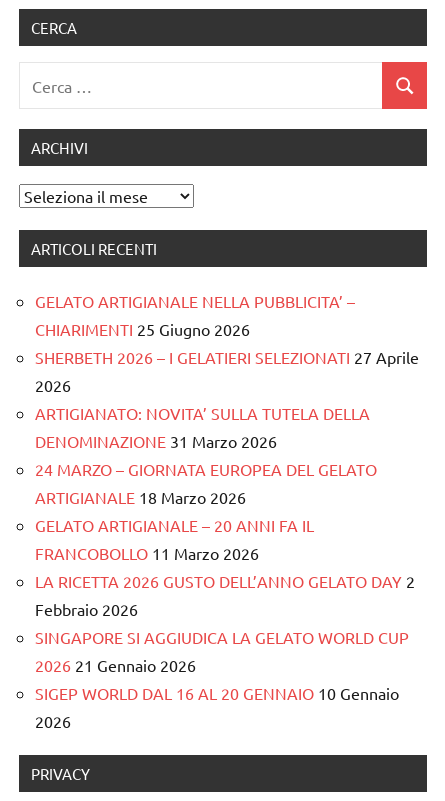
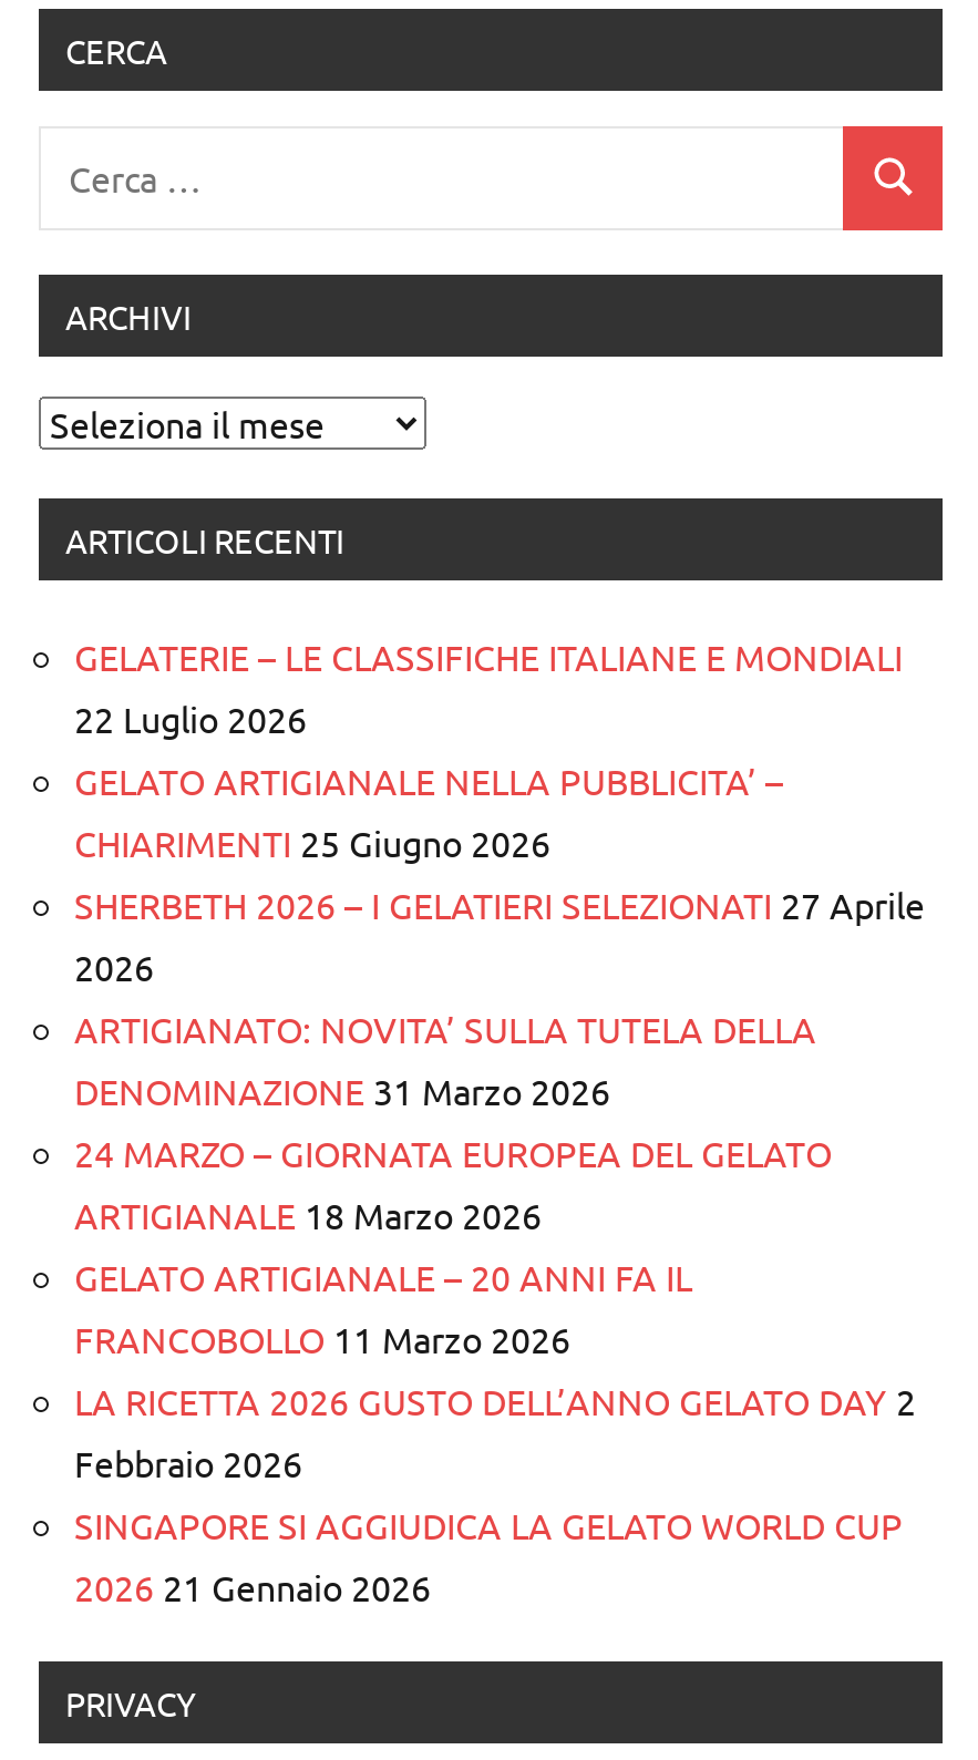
none -> [74,633,903,739] GELATERIE – LE CLASSIFICHE ITALIANE E MONDIALI | 22 Luglio 2026
moved [35,291,419,675] -> [74,757,925,1608]: GELATO ARTIGIANALE NELLA PUBBLICITA’ – | CHIARIMENTI 25 Giugno 2026 | SHERBETH 2026 – I GELATIERI SELEZIONATI 27 Aprile | ... | SINGAPORE SI AGGIUDICA LA GELATO WORLD CUP | 2026 21 Gennaio 2026
[35,683,399,731] SIGEP WORLD DAL 16 AL 20 GENNAIO 10 Gennaio | 2026 -> none

